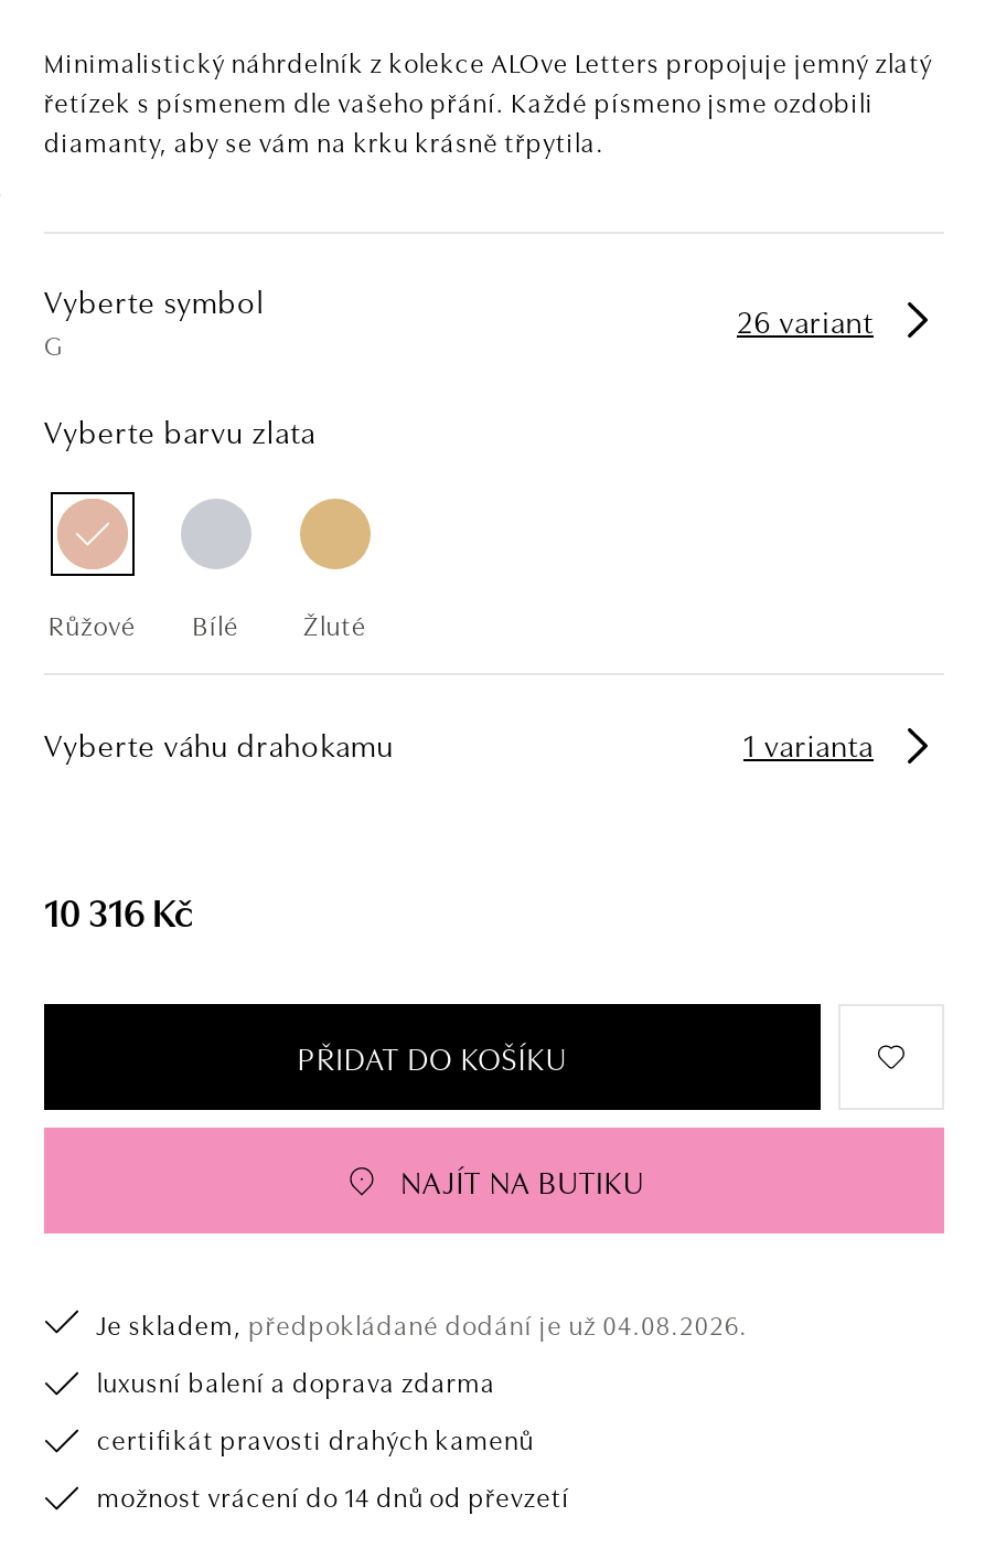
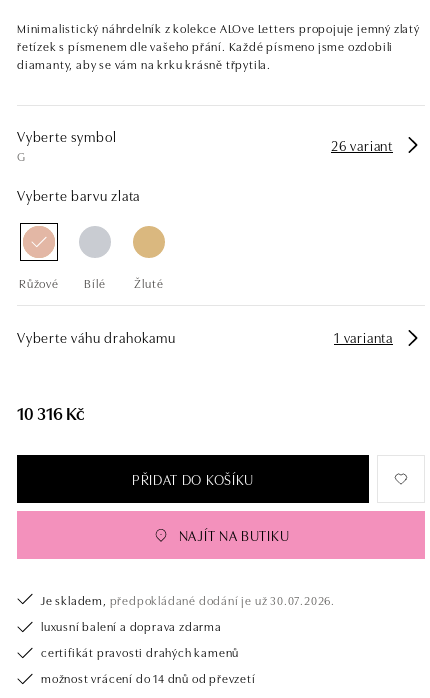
[97,1303,748,1341] Je skladem, předpokládané dodání je už 04.08.2026. -> [41,591,335,608] Je skladem, předpokládané dodání je už 30.07.2026.

